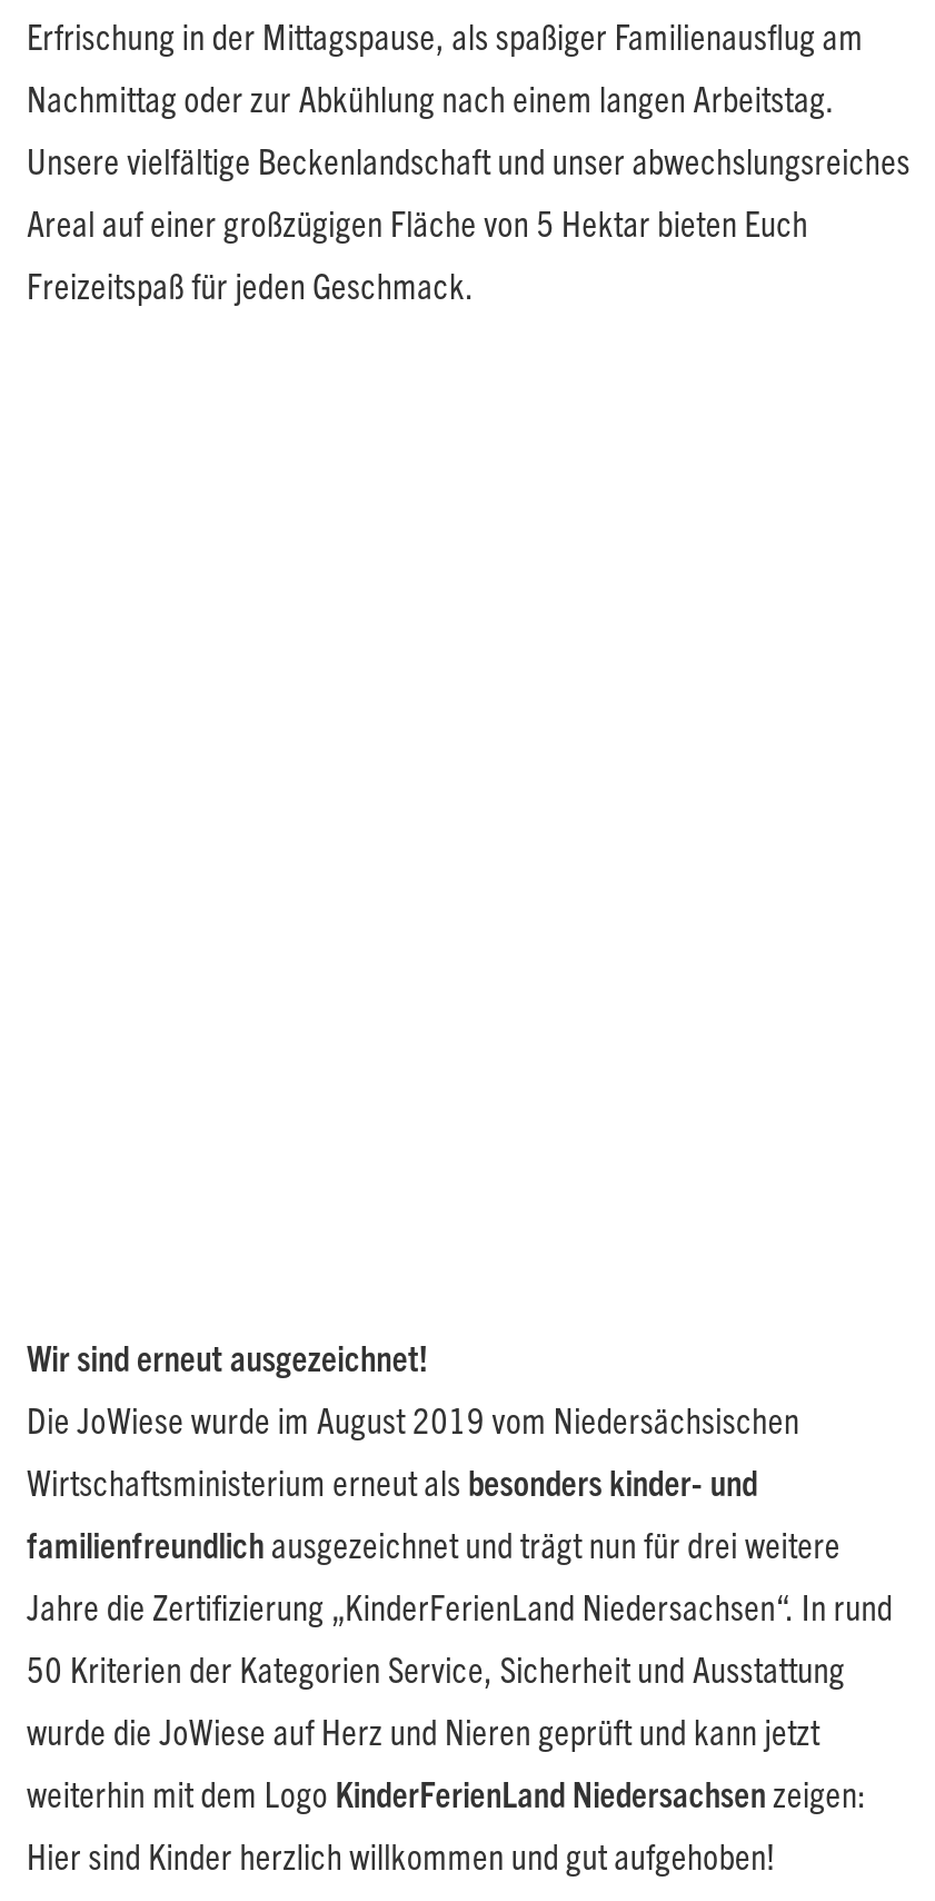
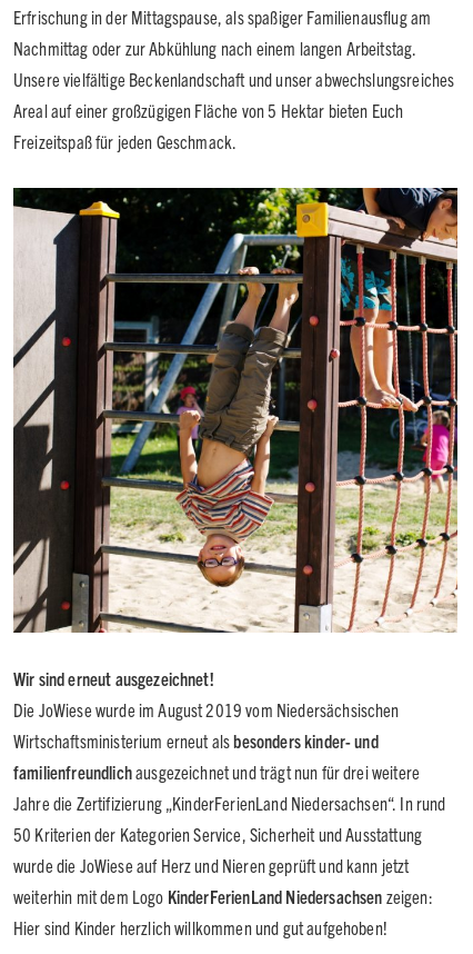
none -> [12,187,459,634] [image]

